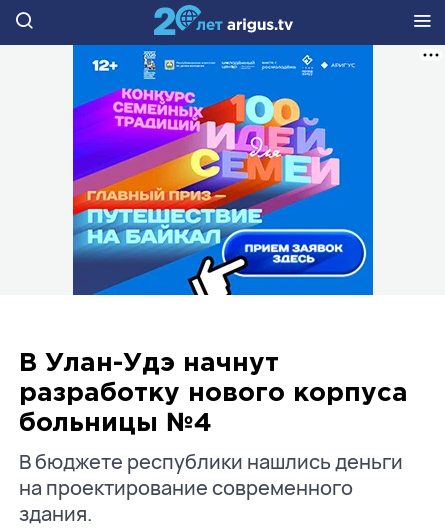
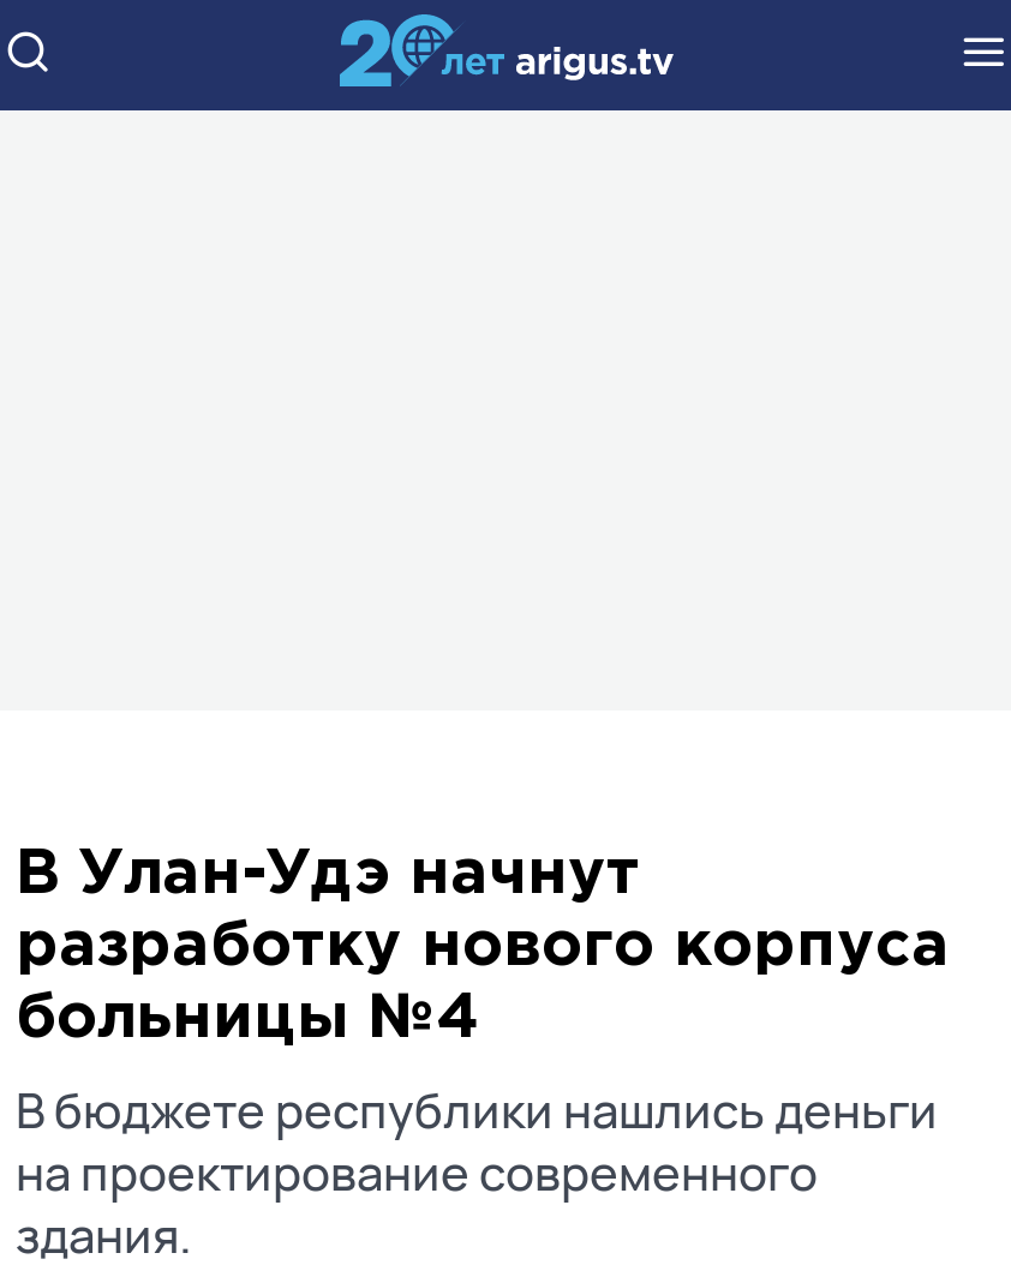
[72,45,374,296] [image] -> none

